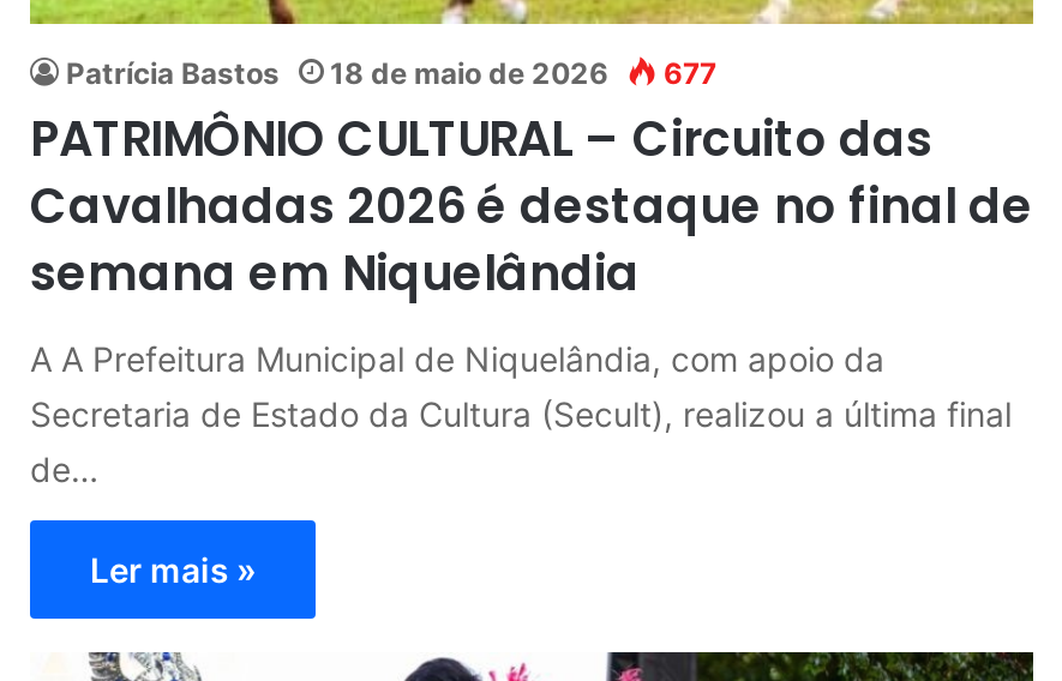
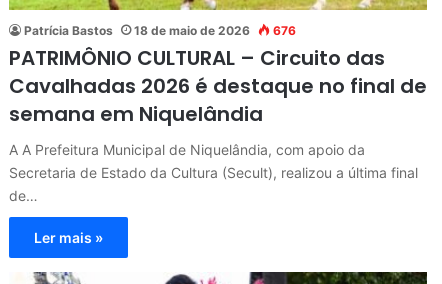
[66,55,716,91] Patrícia Bastos 18 de maio de 2026 677 -> [24,23,296,38] Patrícia Bastos 18 de maio de 2026 676

